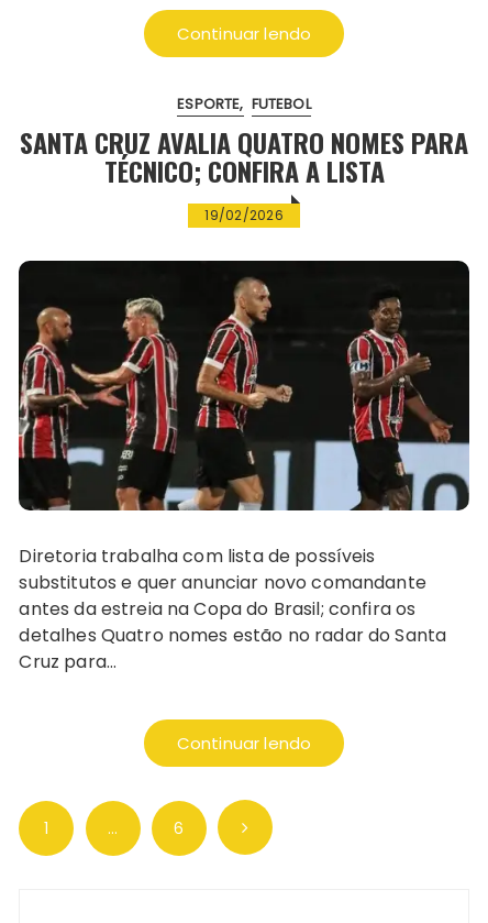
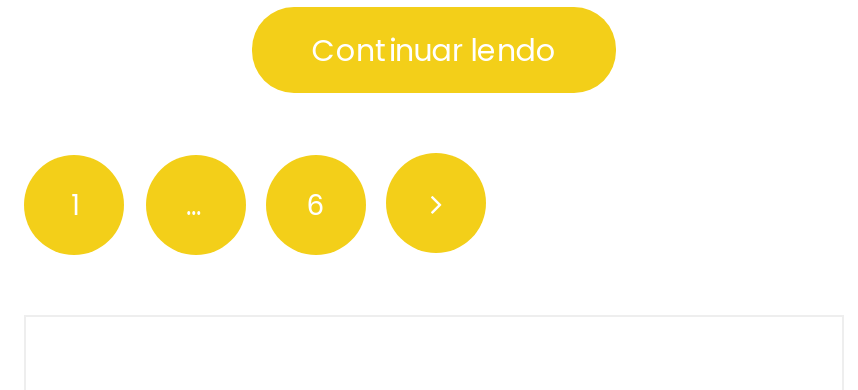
[20,94,468,224] ESPORTE FUTEBOL | SANTA CRUZ AVALIA QUATRO NOMES PARA | TÉCNICO; CONFIRA A LISTA | 19/02/2026 -> none
[18,260,470,755] [image] | Diretoria trabalha com lista de possíveis | substitutos e quer anunciar novo comandante | antes da estreia na Copa do Brasil; confira os | detalhes Quatro nomes estão no radar do Santa | Cruz para… | Continuar lendo -> none

